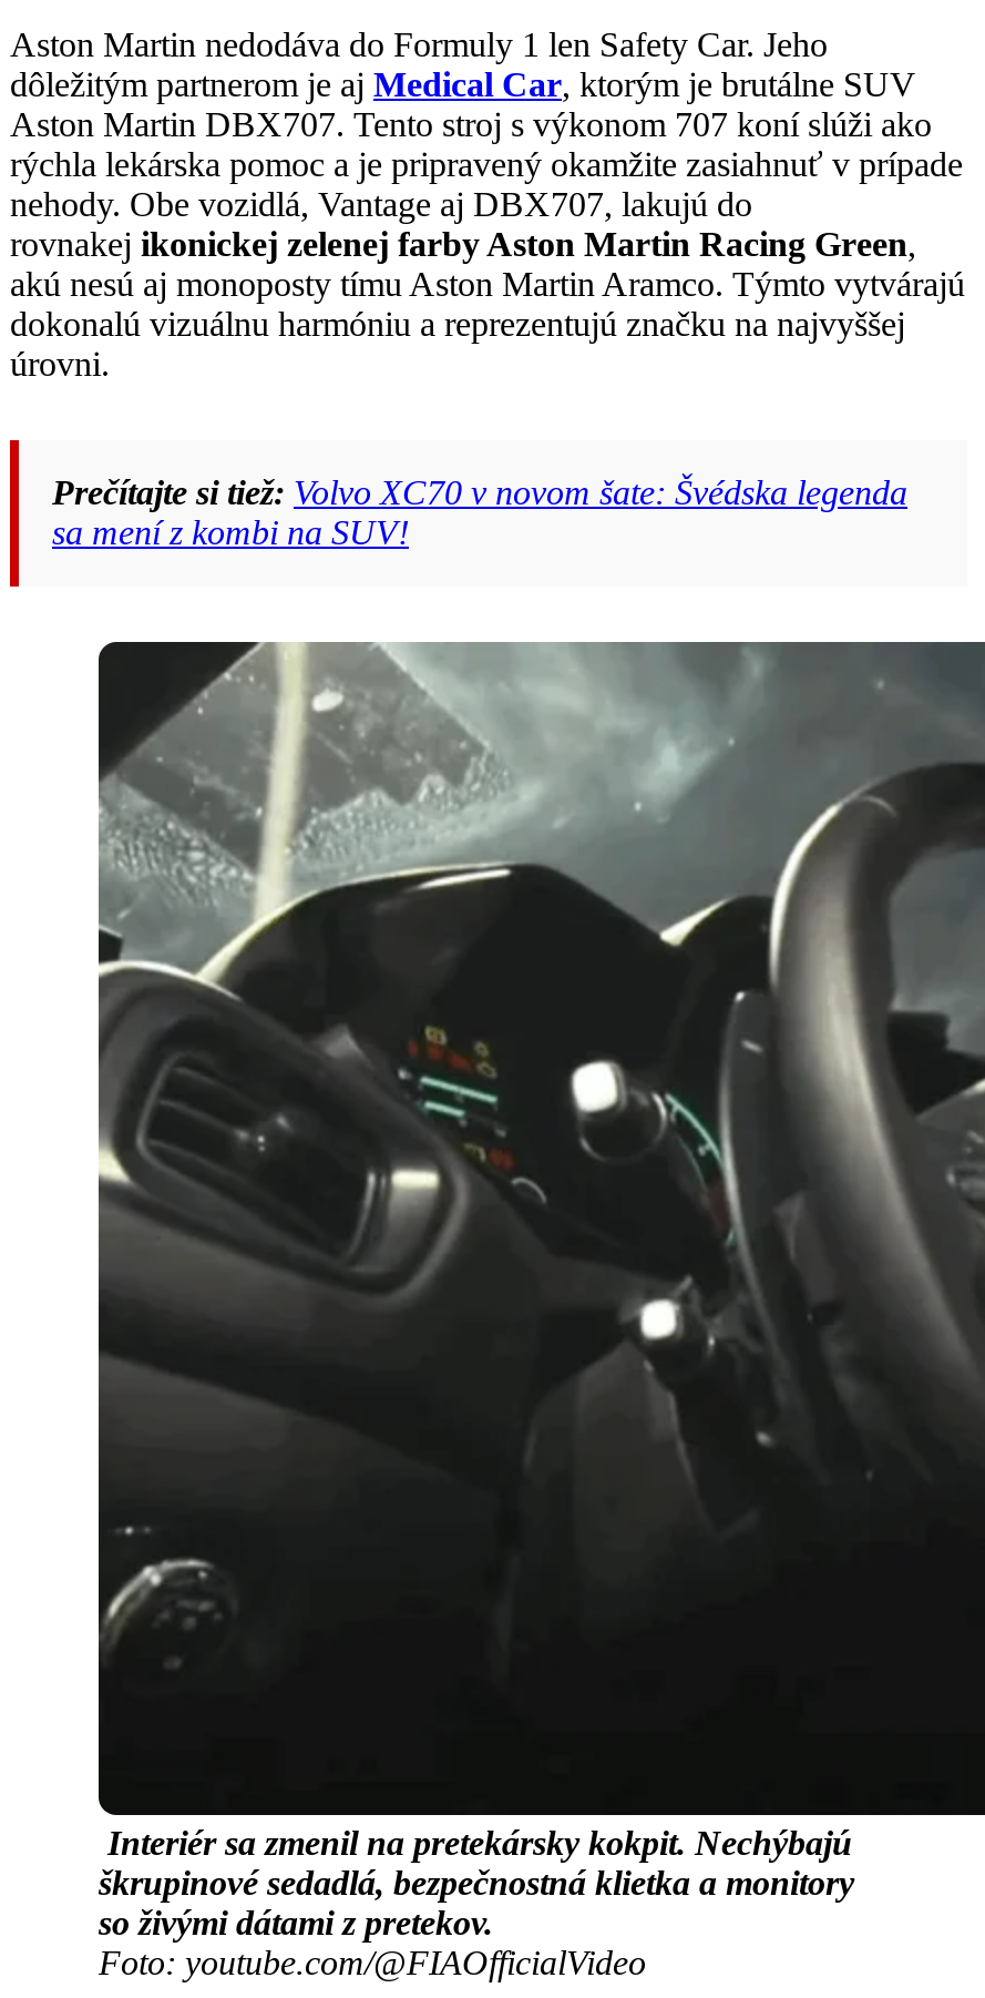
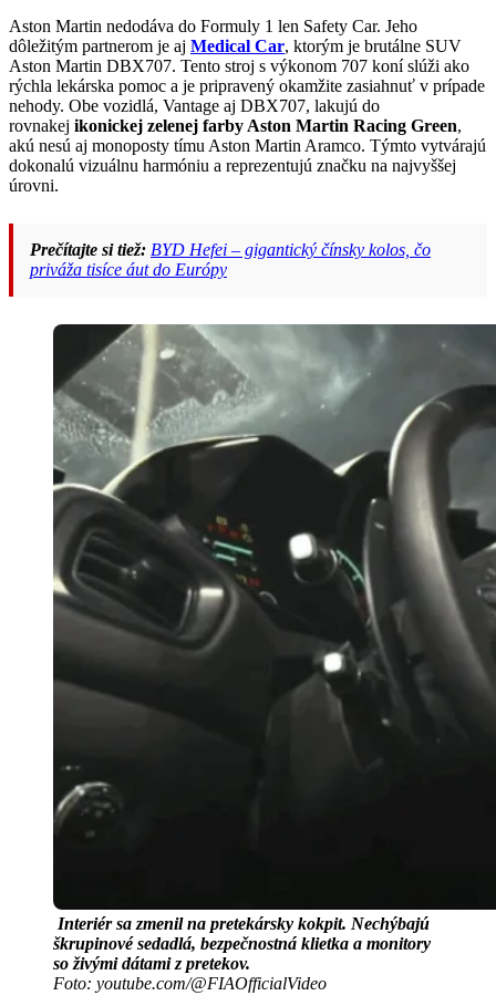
[52,473,907,551] Prečítajte si tiež: Volvo XC70 v novom šate: Švédska legenda | sa mení z kombi na SUV! -> [30,240,431,279] Prečítajte si tiež: BYD Hefei – gigantický čínsky kolos, čo | priváža tisíce áut do Európy

